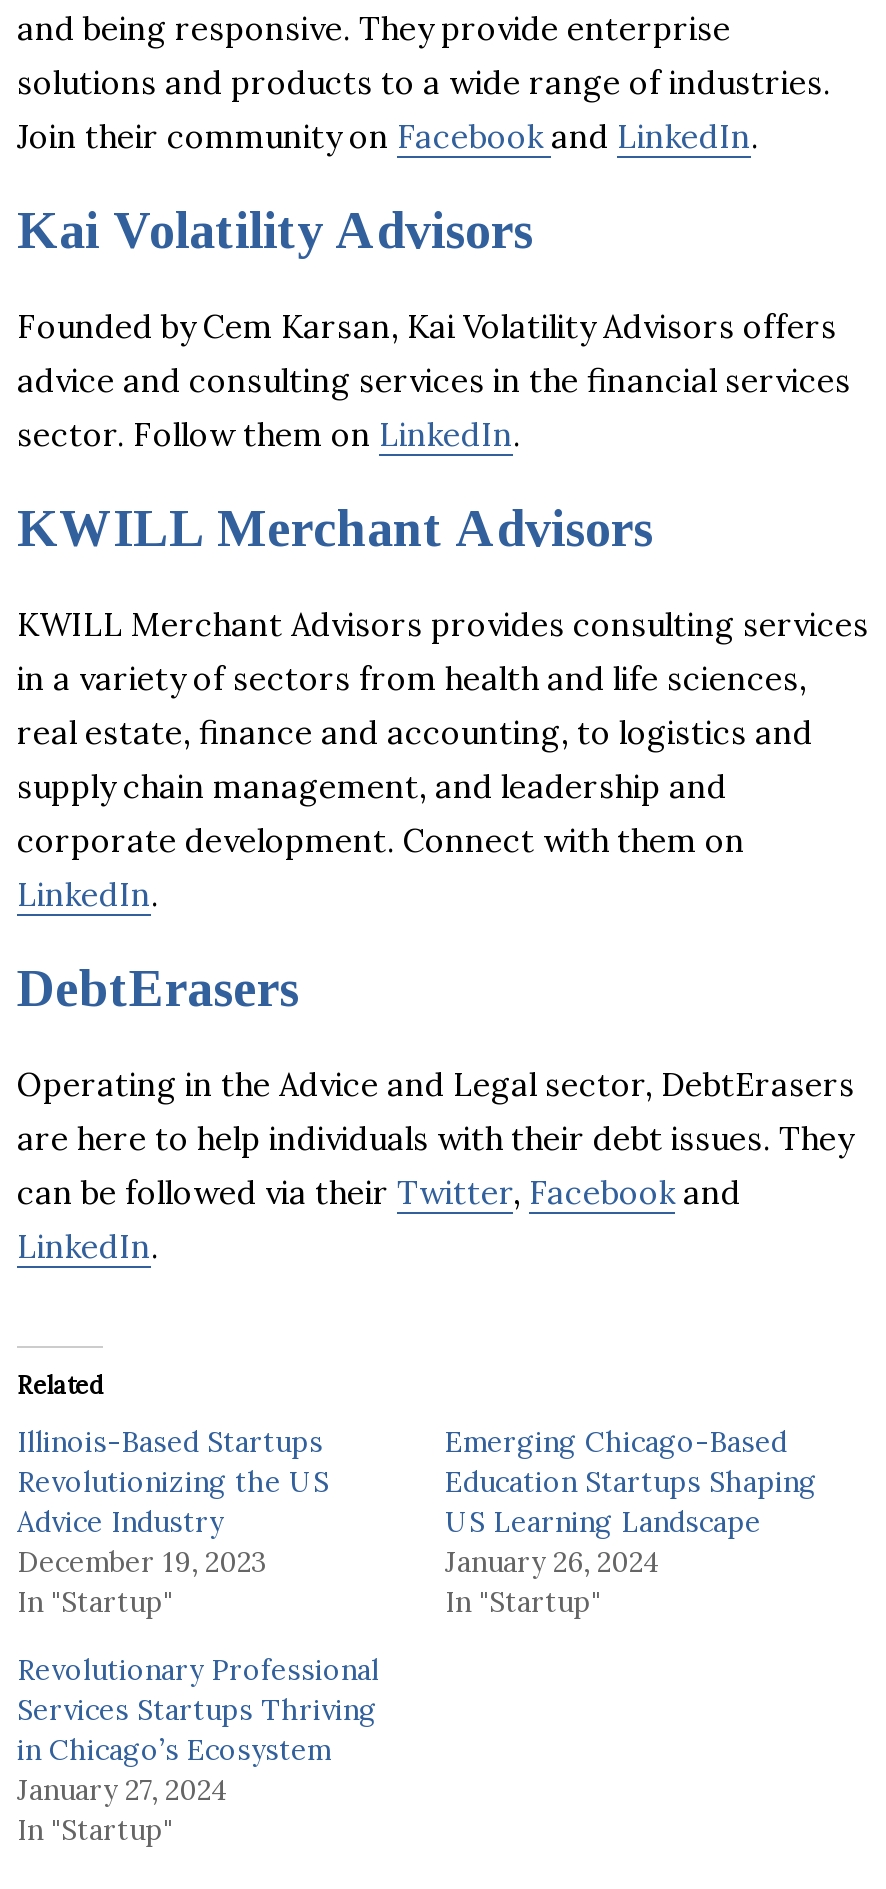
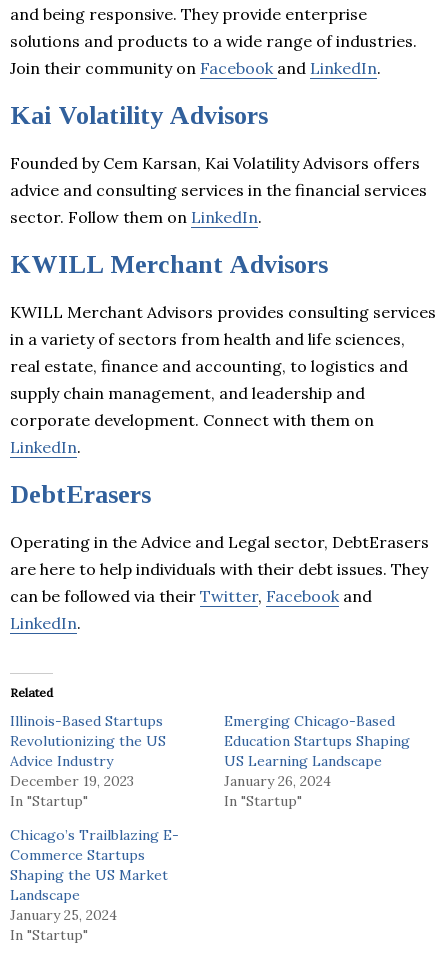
[17,1651,379,1807] Revolutionary Professional | Services Startups Thriving | in Chicago’s Ecosystem | January 27, 2024 -> [10,826,179,924] Chicago’s Trailblazing E- | Commerce Startups | Shaping the US Market | Landscape | January 25, 2024

